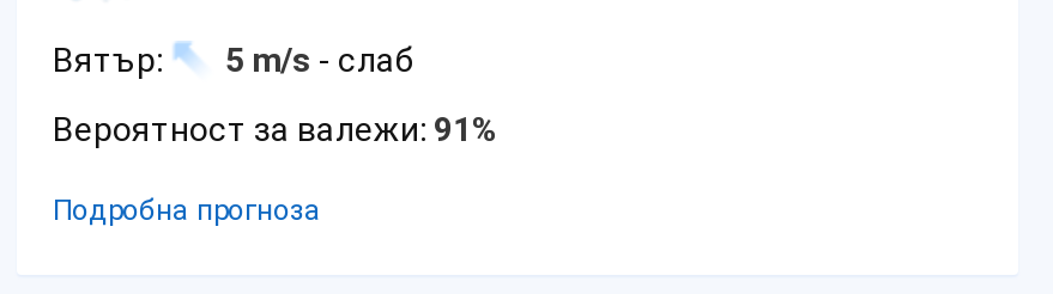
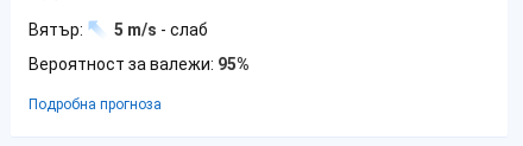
[53,110,498,148] Вероятност за валежи: 91% -> [29,55,250,74] Вероятност за валежи: 95%

